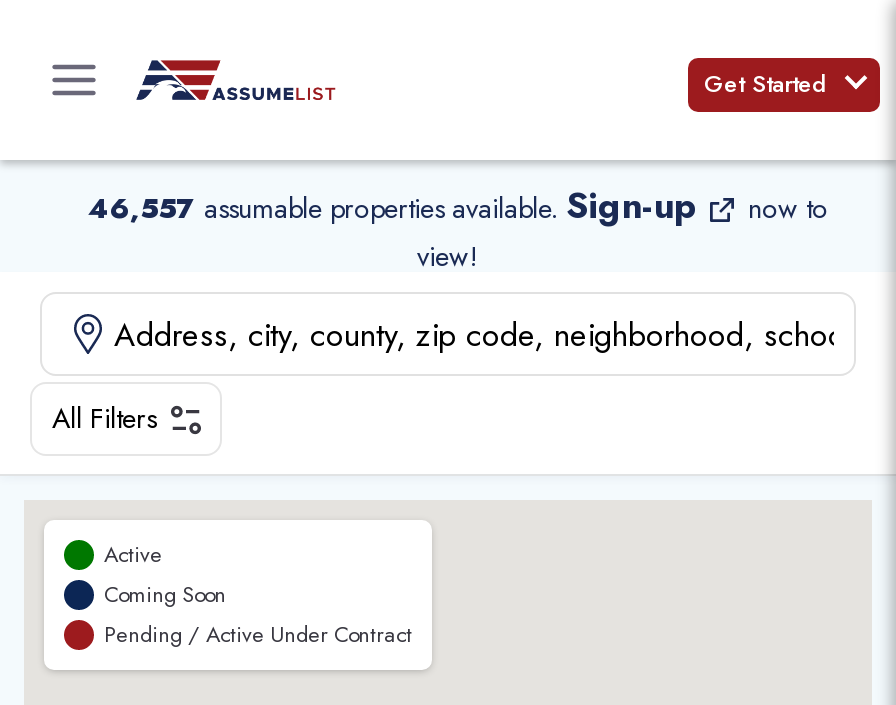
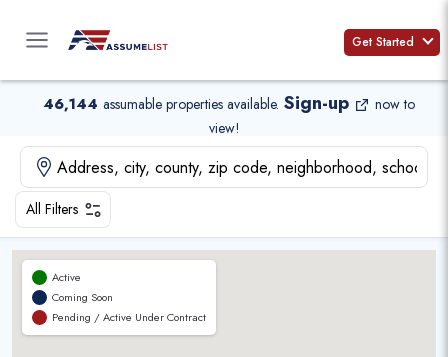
[88,180,696,232] 46,557 assumable properties available. Sign-up -> [43,90,349,116] 46,144 assumable properties available. Sign-up

